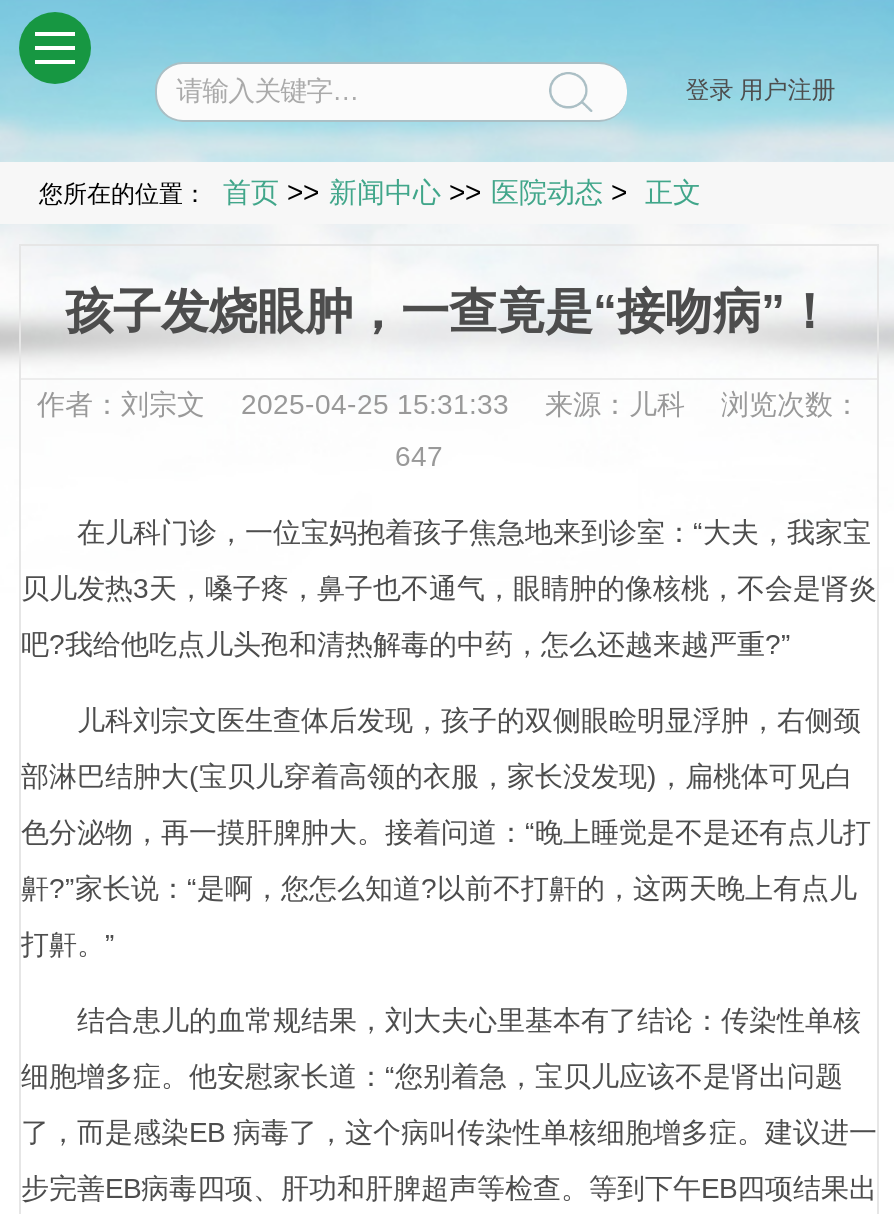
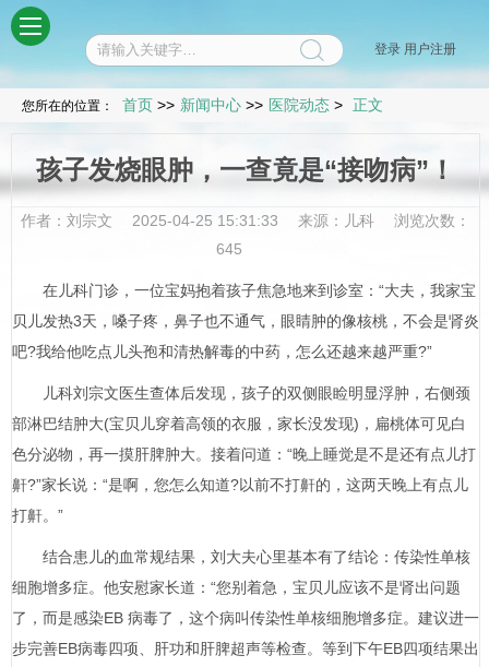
[395,440,443,472] 647 -> [216,240,242,258] 645

